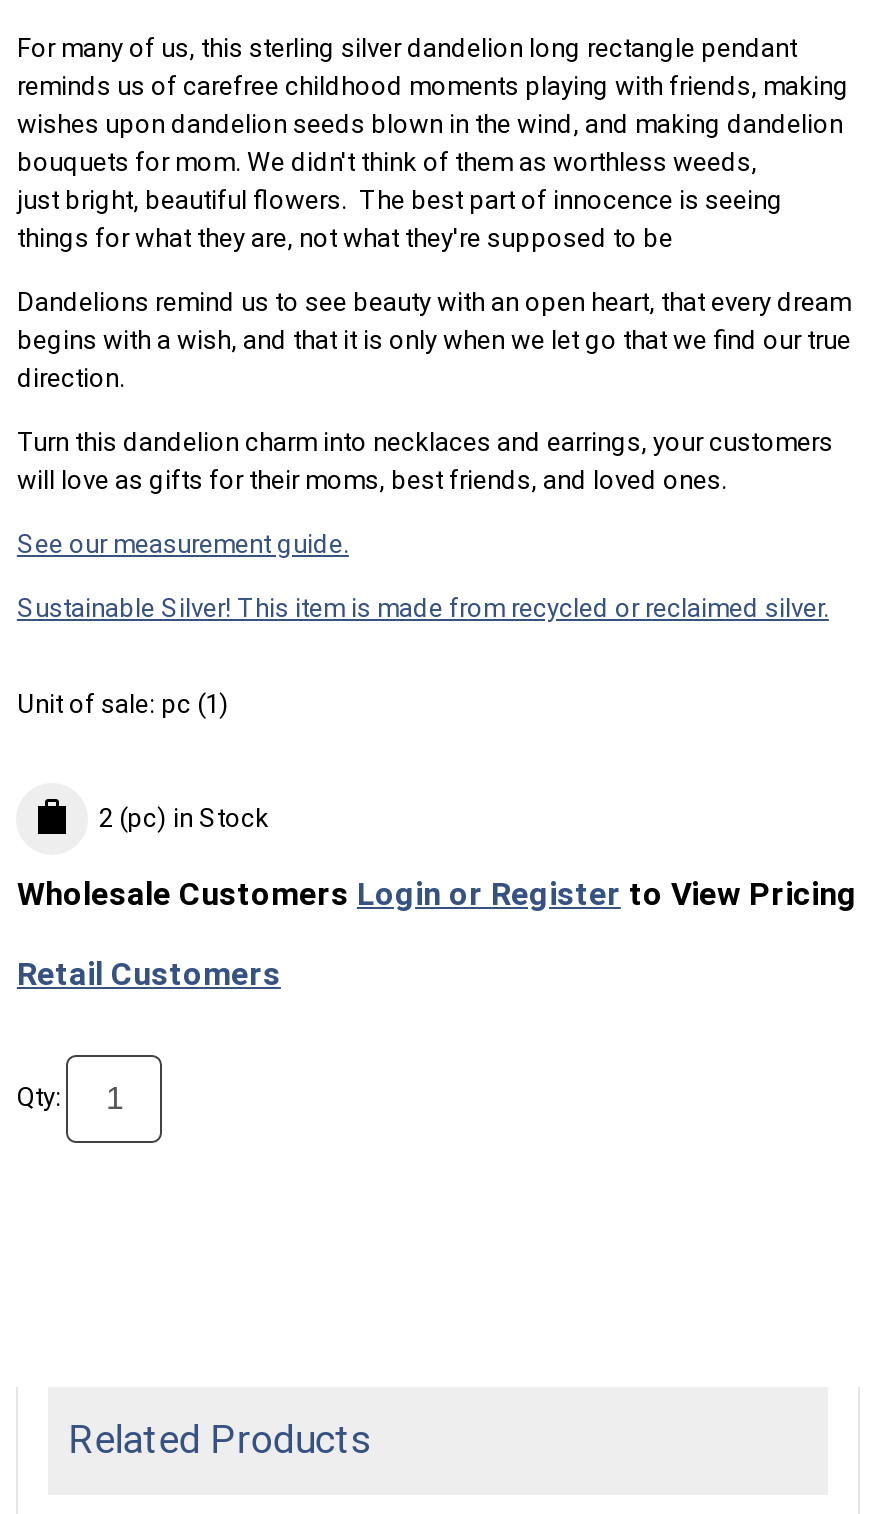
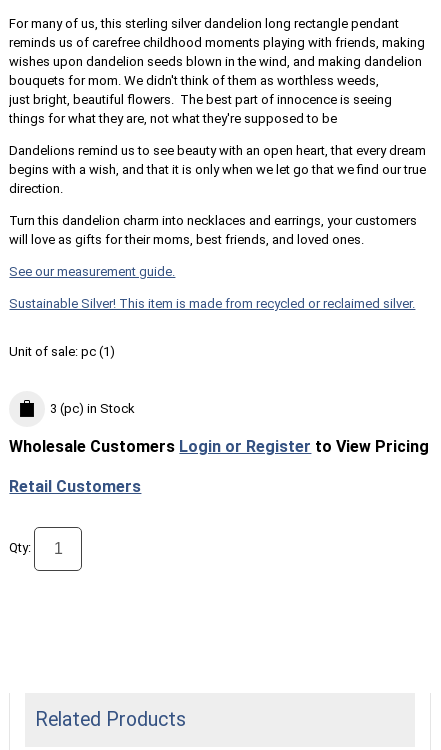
[99,803,269,833] 2 (pc) in Stock -> [50,401,135,416] 3 (pc) in Stock

